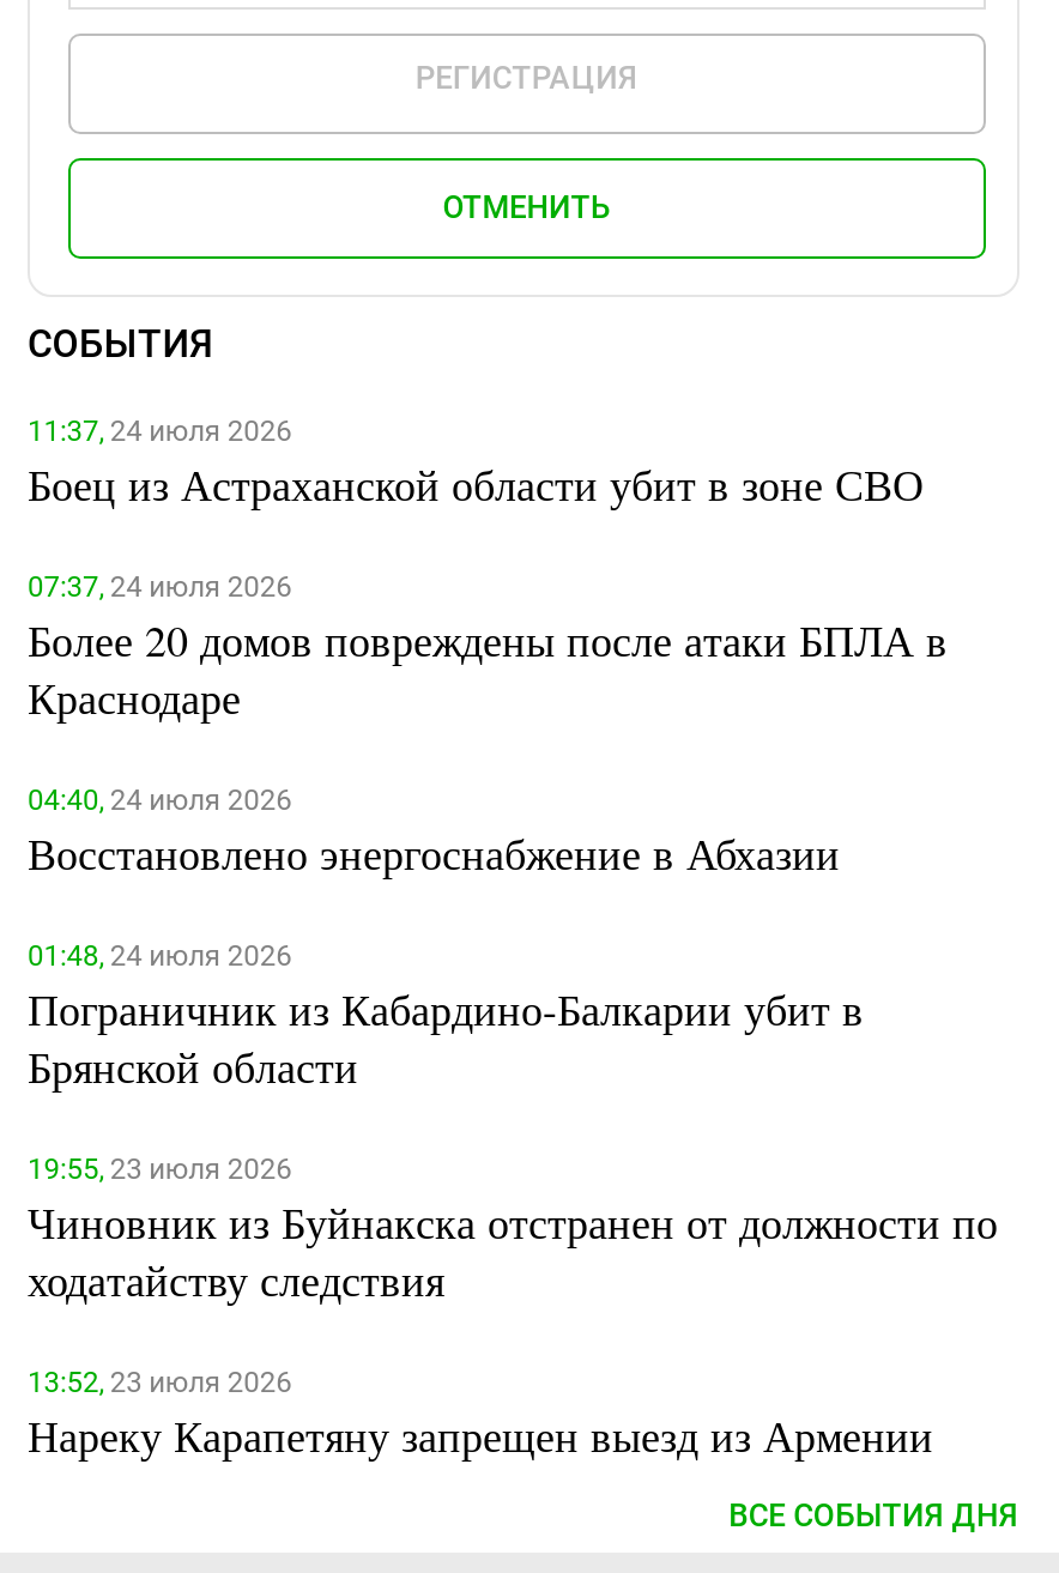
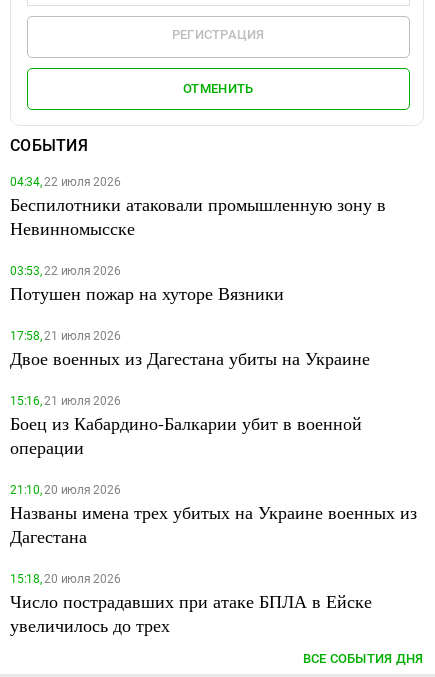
[28,414,924,512] 11:37, 24 июля 2026 | Боец из Астраханской области убит в зоне СВО -> [10,175,386,240] 04:34, 22 июля 2026 | Беспилотники атаковали промышленную зону в | Невинномысске
[28,570,948,725] 07:37, 24 июля 2026 | Более 20 домов повреждены после атаки БПЛА в | Краснодаре -> [10,264,284,305] 03:53, 22 июля 2026 | Потушен пожар на хуторе Вязники
[28,783,840,881] 04:40, 24 июля 2026 | Восстановлено энергоснабжение в Абхазии -> [10,329,370,370] 17:58, 21 июля 2026 | Двое военных из Дагестана убиты на Украине
[28,939,864,1094] 01:48, 24 июля 2026 | Пограничник из Кабардино-Балкарии убит в | Брянской области -> [10,394,362,459] 15:16, 21 июля 2026 | Боец из Кабардино-Балкарии убит в военной | операции
[28,1152,998,1308] 19:55, 23 июля 2026 | Чиновник из Буйнакска отстранен от должности по | ходатайству следствия -> [10,483,417,548] 21:10, 20 июля 2026 | Названы имена трех убитых на Украине военных из | Дагестана
[28,1365,933,1463] 13:52, 23 июля 2026 | Нареку Карапетяну запрещен выезд из Армении -> [10,572,372,637] 15:18, 20 июля 2026 | Число пострадавших при атаке БПЛА в Ейске | увеличилось до трех

